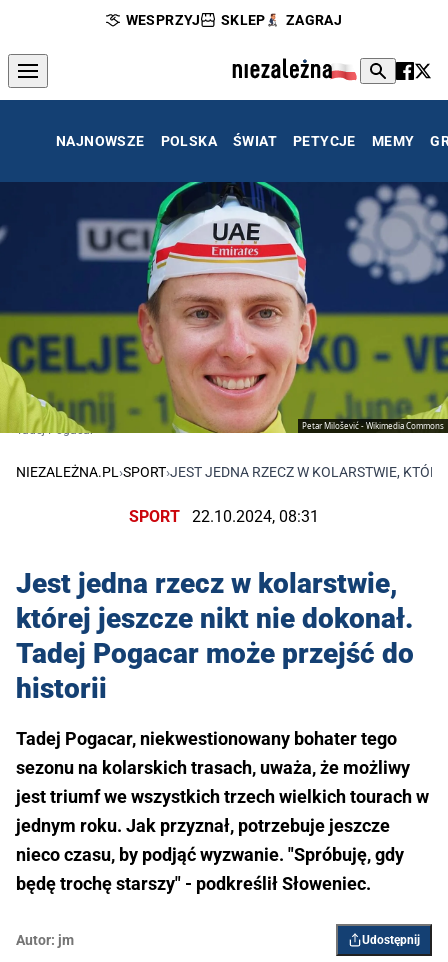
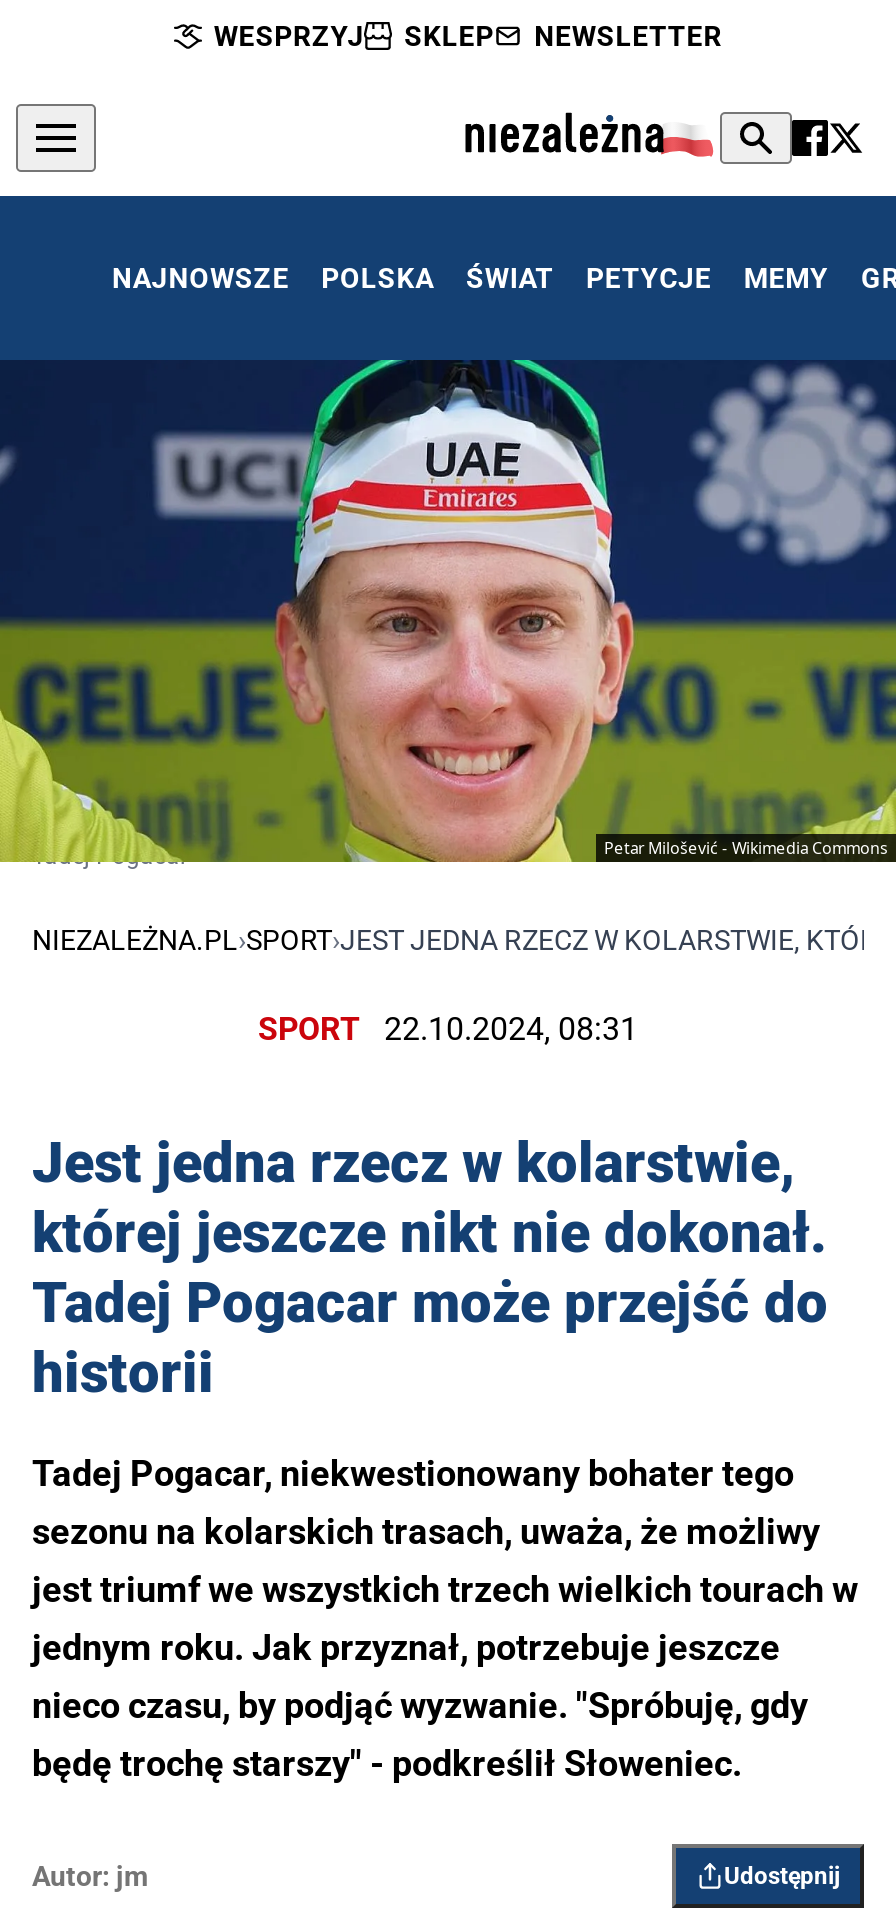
[286,12,342,28] ZAGRAJ -> [534,20,722,52] NEWSLETTER

